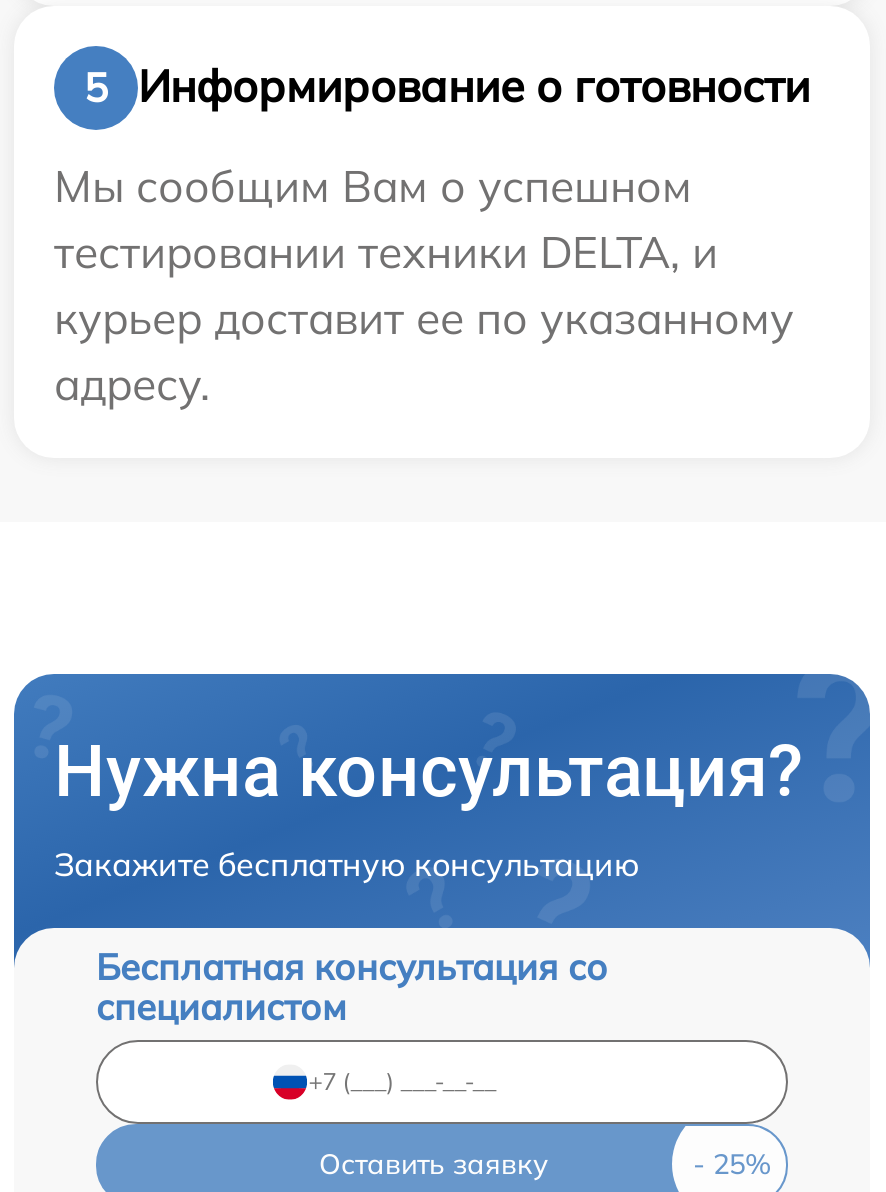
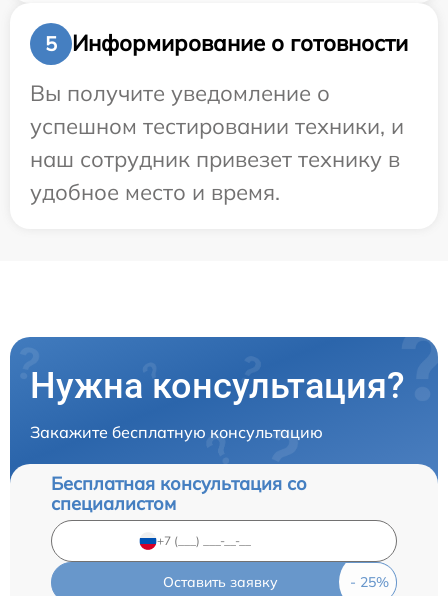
[54,158,794,412] Мы сообщим Вам о успешном | тестировании техники DELTA, и | курьер доставит ее по указанному | адресу. -> [30,79,404,206] Вы получите уведомление о | успешном тестировании техники, и | наш сотрудник привезет технику в | удобное место и время.

